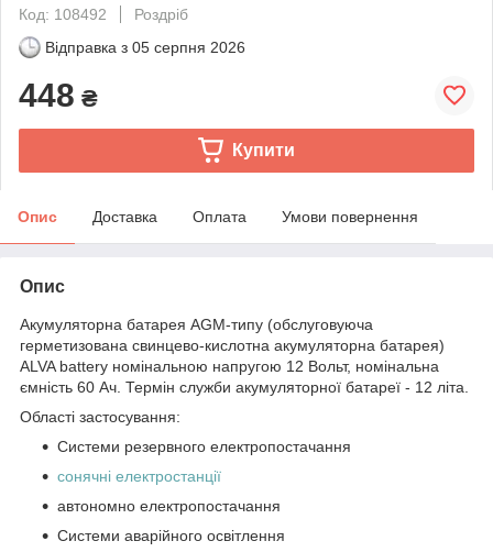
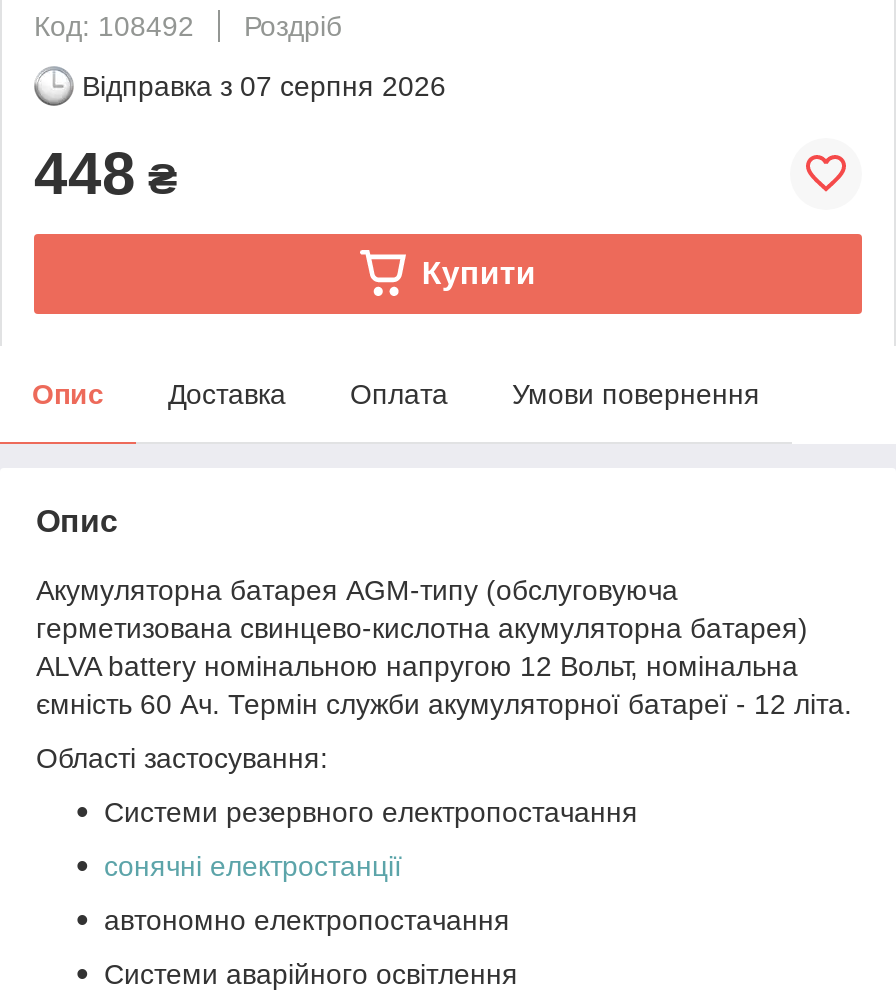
[45,38,245,56] Відправка з 05 серпня 2026 -> [82,70,446,102] Відправка з 07 серпня 2026

